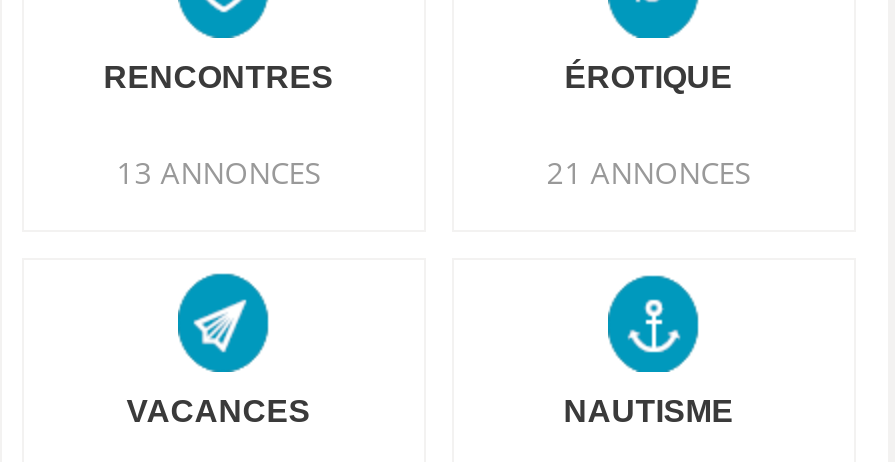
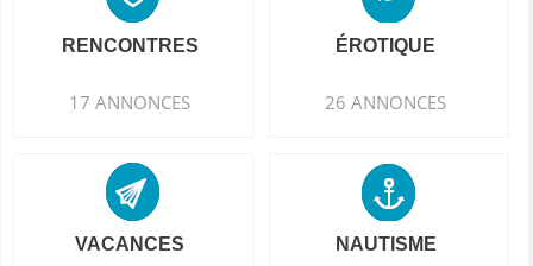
[117,152,321,192] 13 ANNONCES -> [69,90,191,114] 17 ANNONCES
[547,152,751,192] 21 ANNONCES -> [325,90,447,114] 26 ANNONCES

